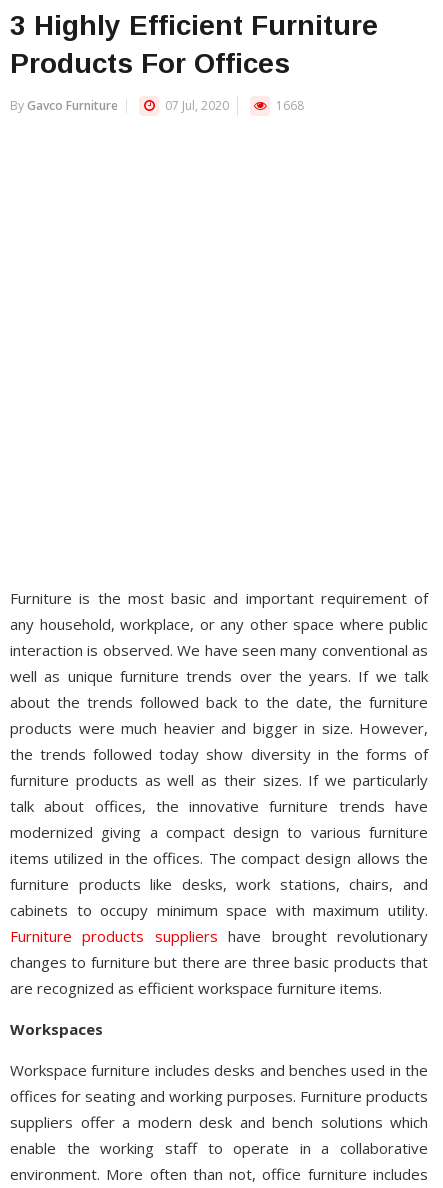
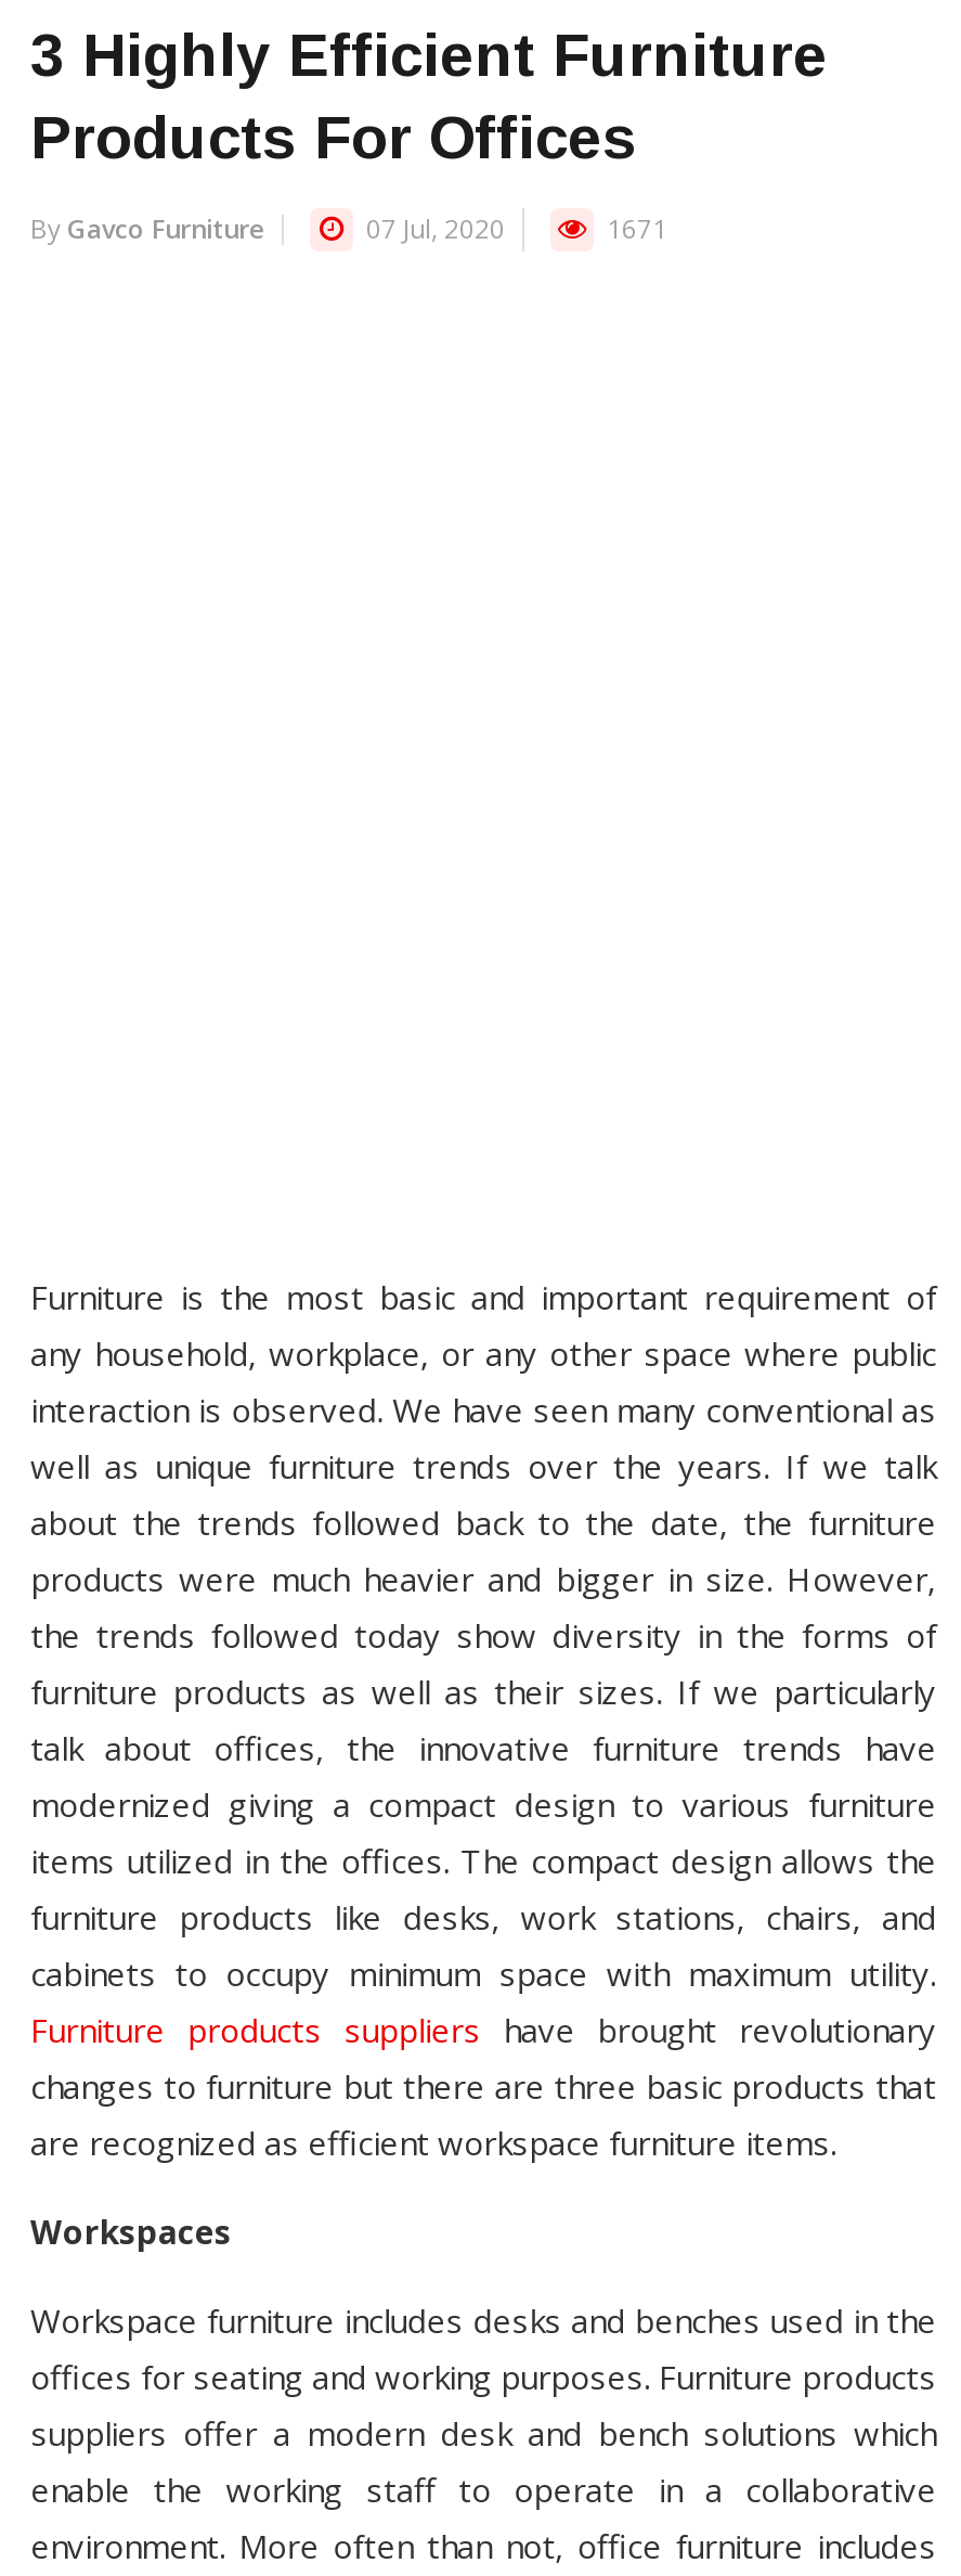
[273,97,304,114] 1668 -> [600,209,667,246] 1671

